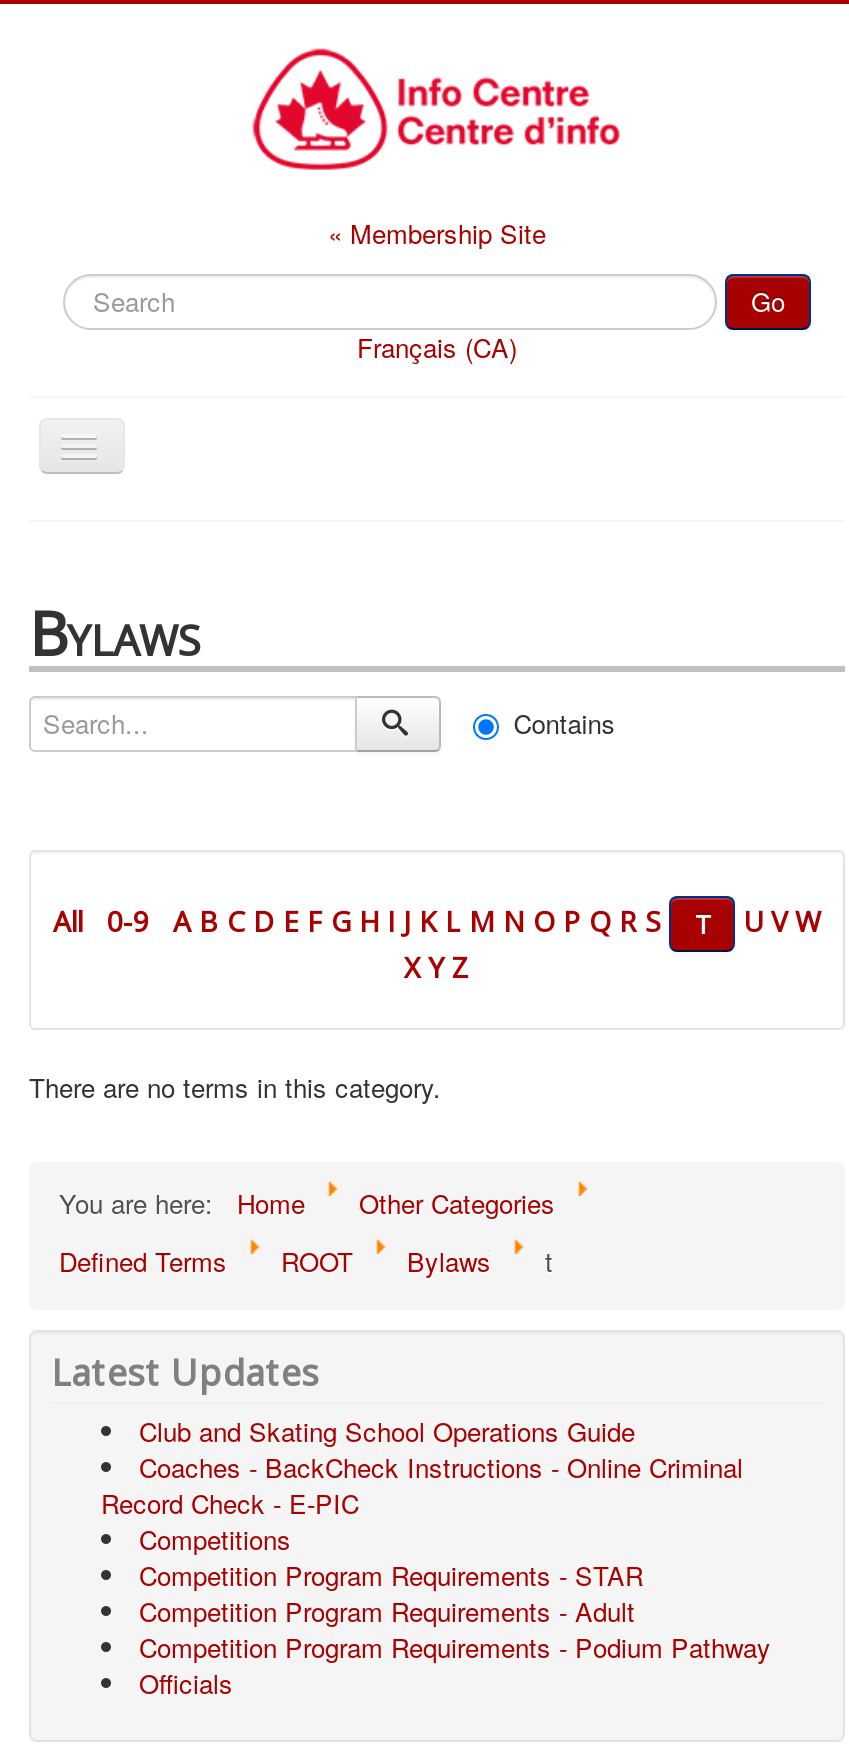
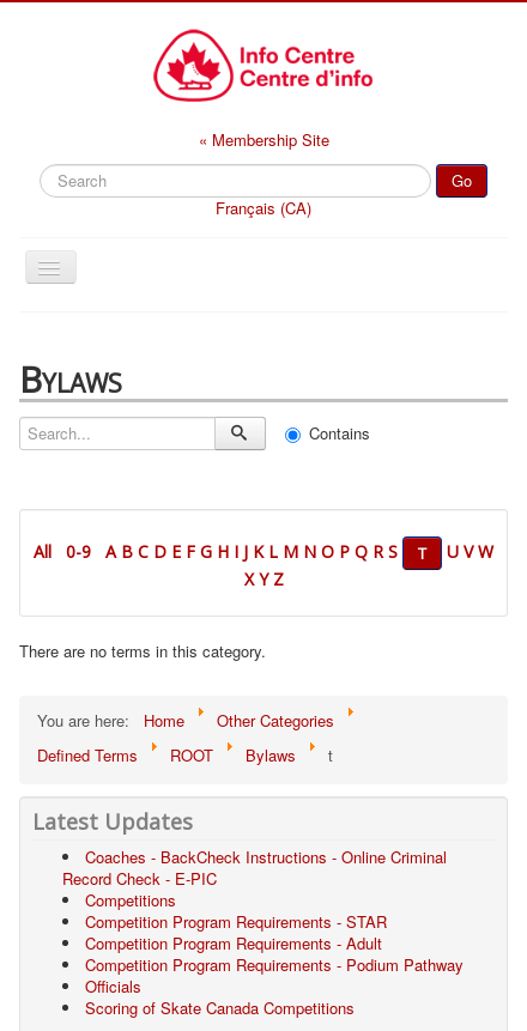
[139,1413,635,1451] Club and Skating School Operations Guide -> none
none -> [85,997,355,1020] Scoring of Skate Canada Competitions

